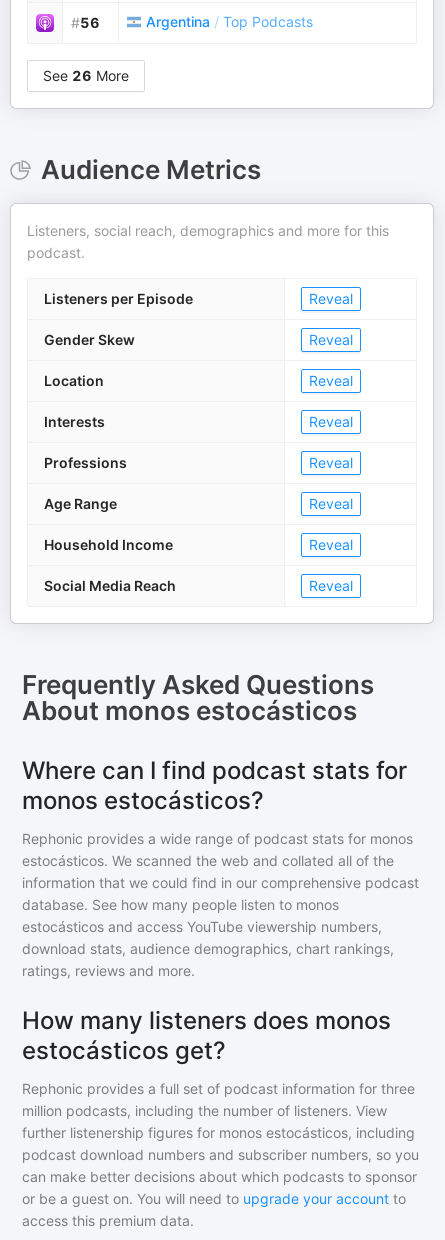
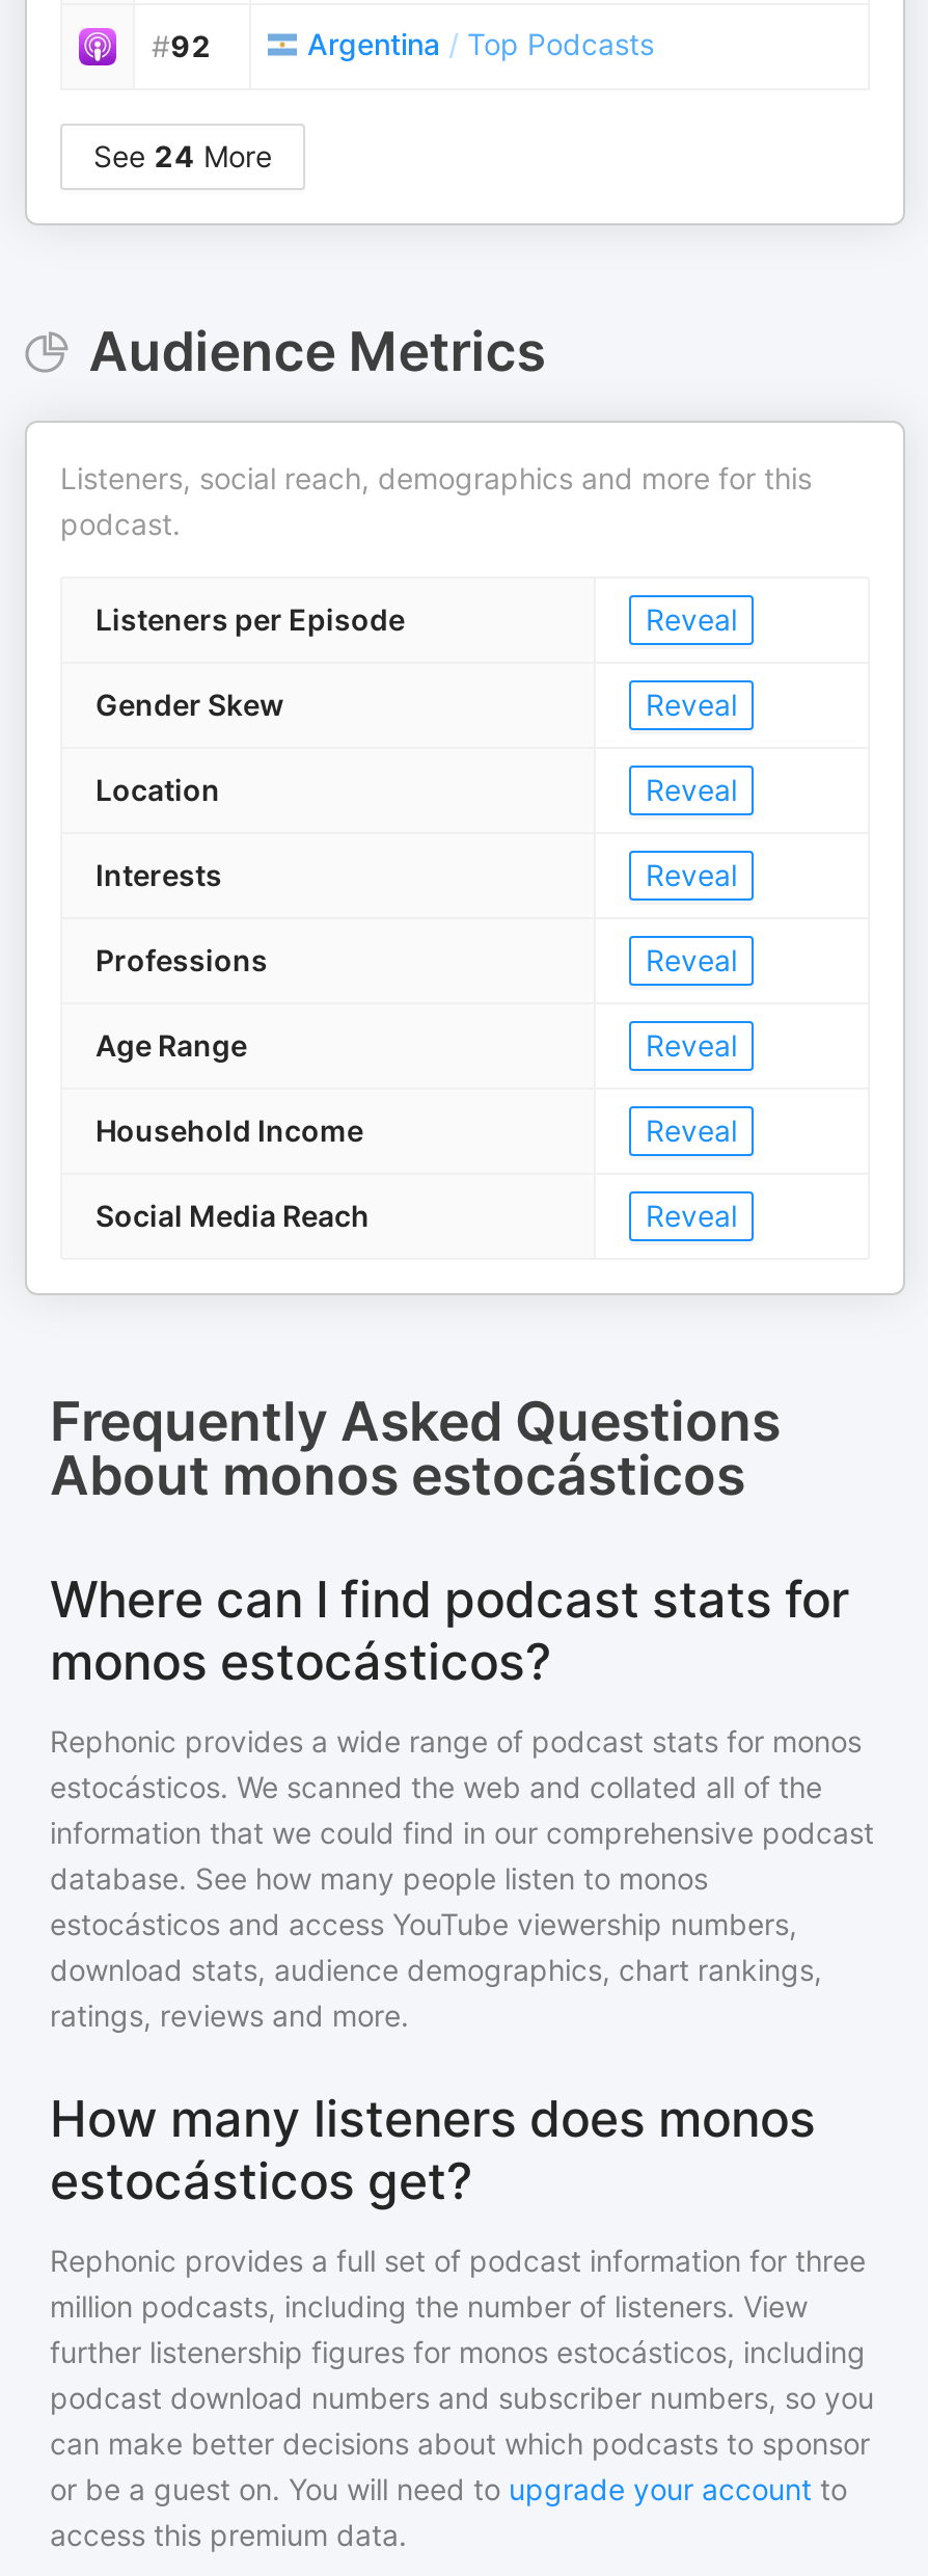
[71,14,100,31] #56 -> [152,28,212,63] #92
[43,67,129,84] See 26 More -> [93,138,272,173] See 24 More

